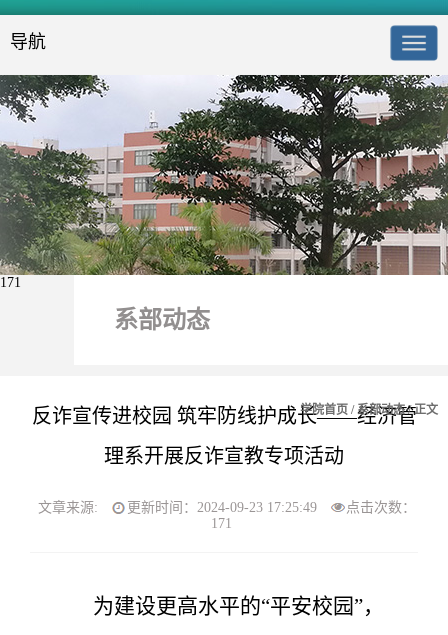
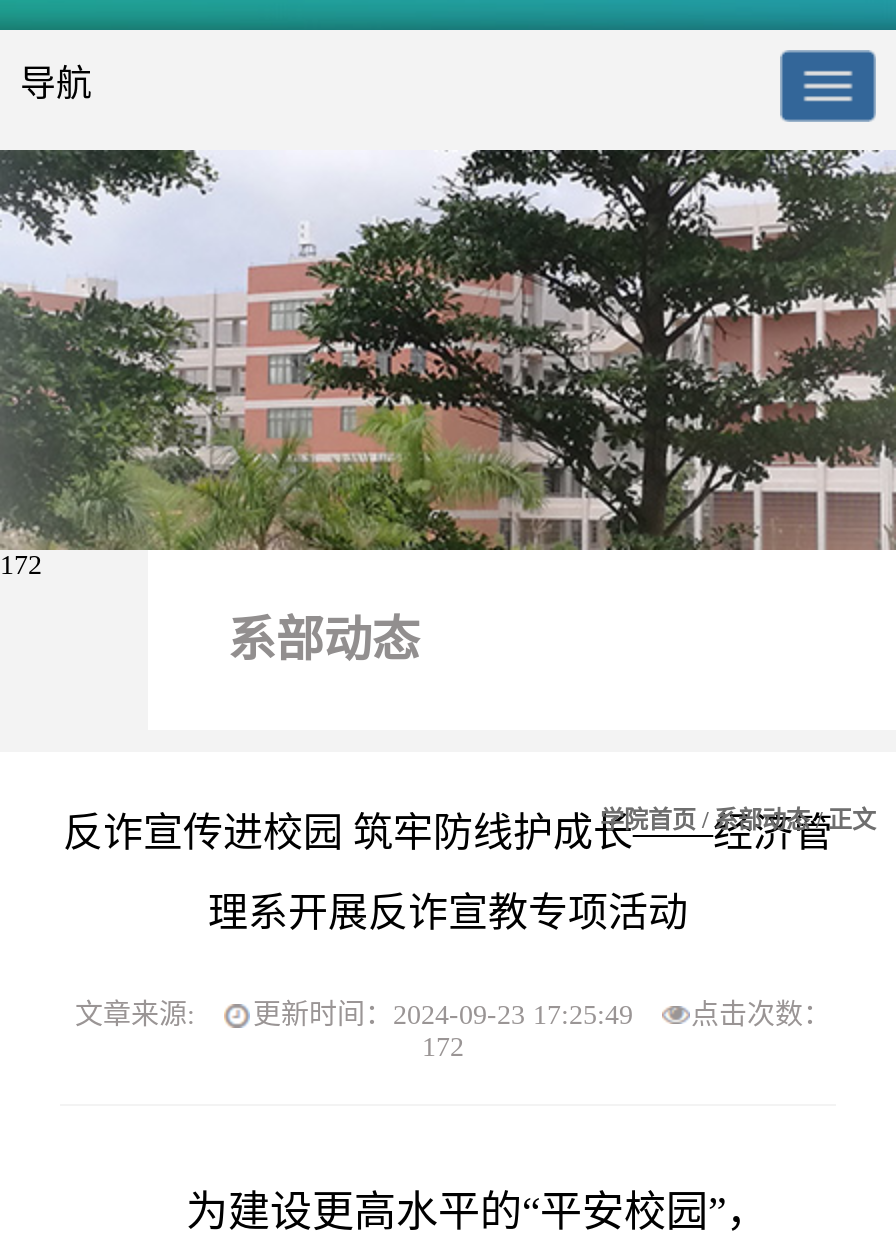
[0,275,21,290] 171 -> [0,550,42,580] 172
[211,516,232,531] 171 -> [422,1032,464,1062] 172

